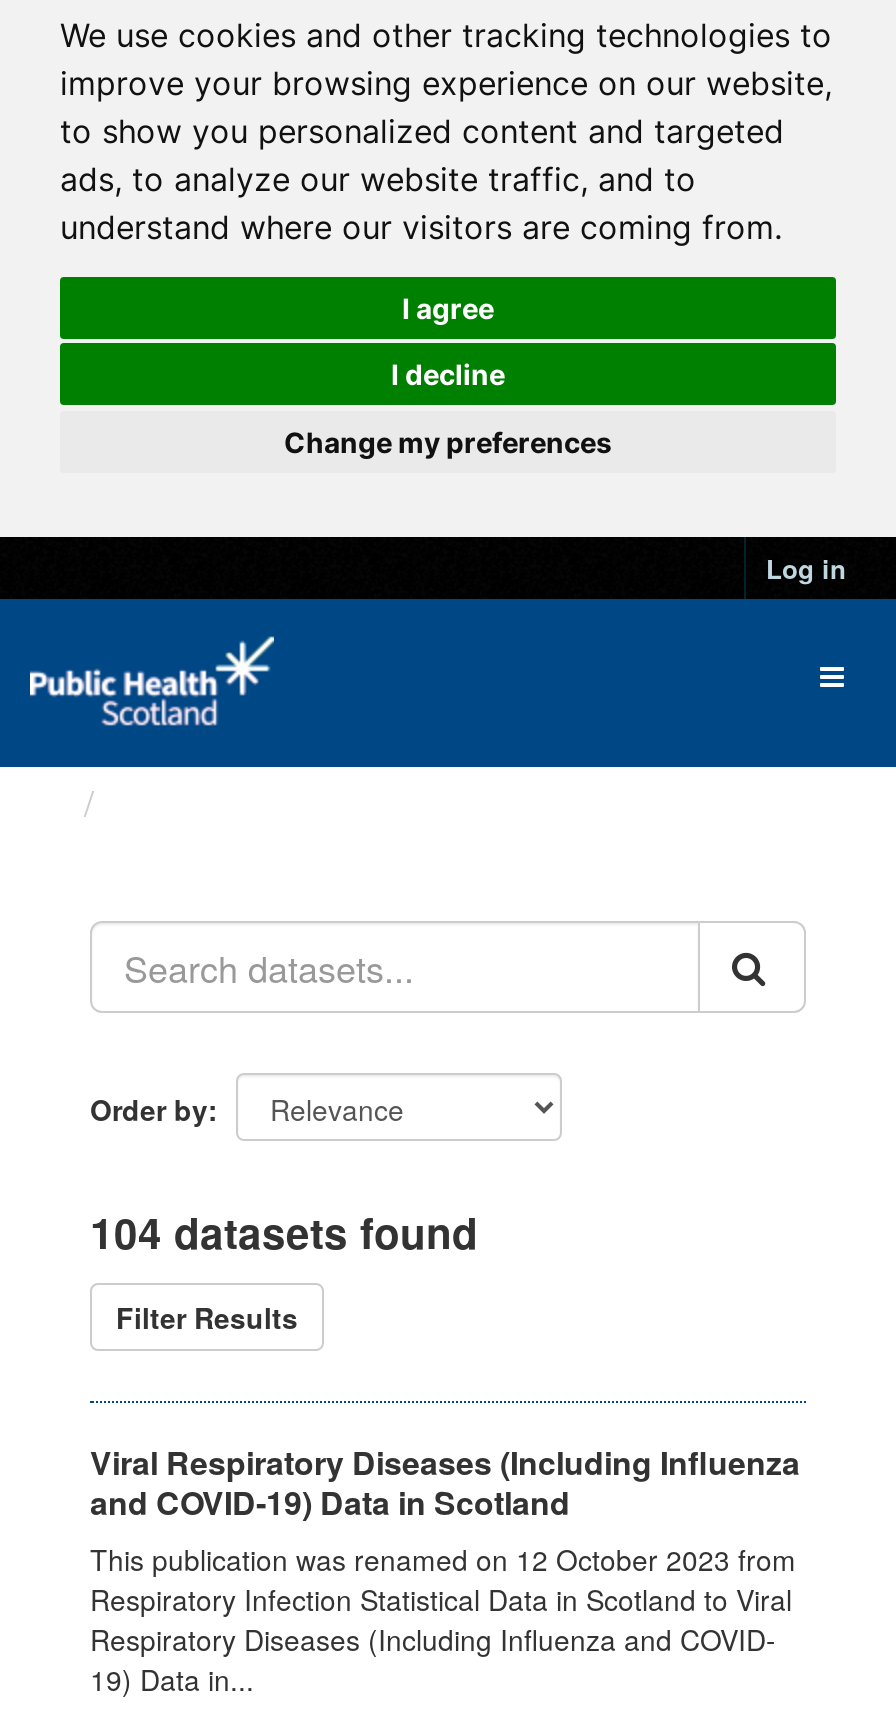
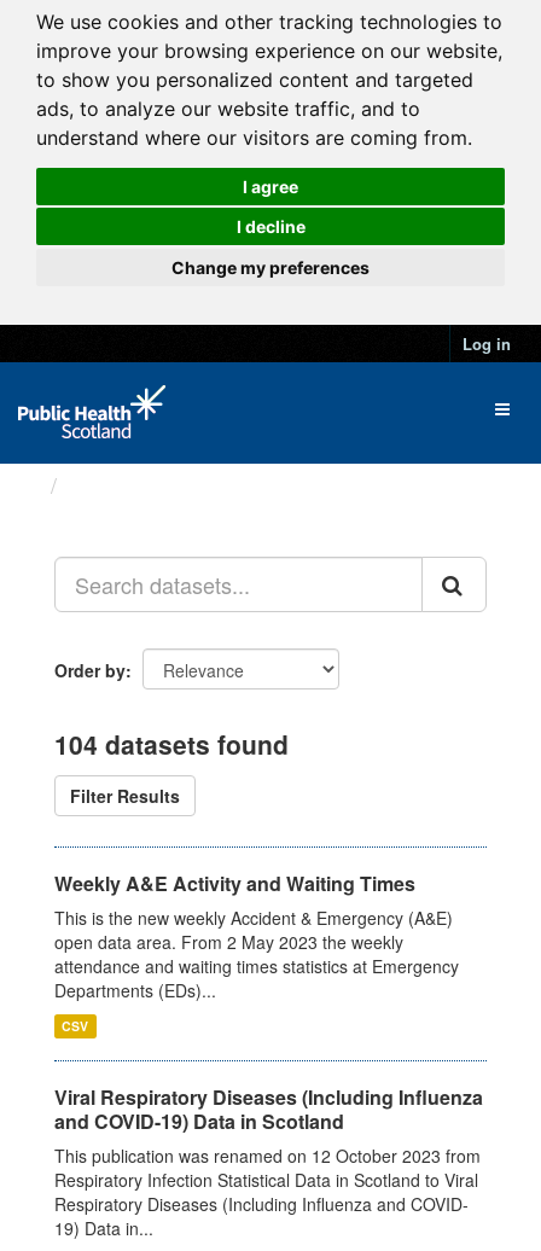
none -> [54,869,459,1035] Weekly A&E Activity and Waiting Times | This is the new weekly Accident & Emergency (A&E) | open data area. From 2 May 2023 the weekly | attendance and waiting times statistics at Emergency | Departments (EDs)... | CSV

